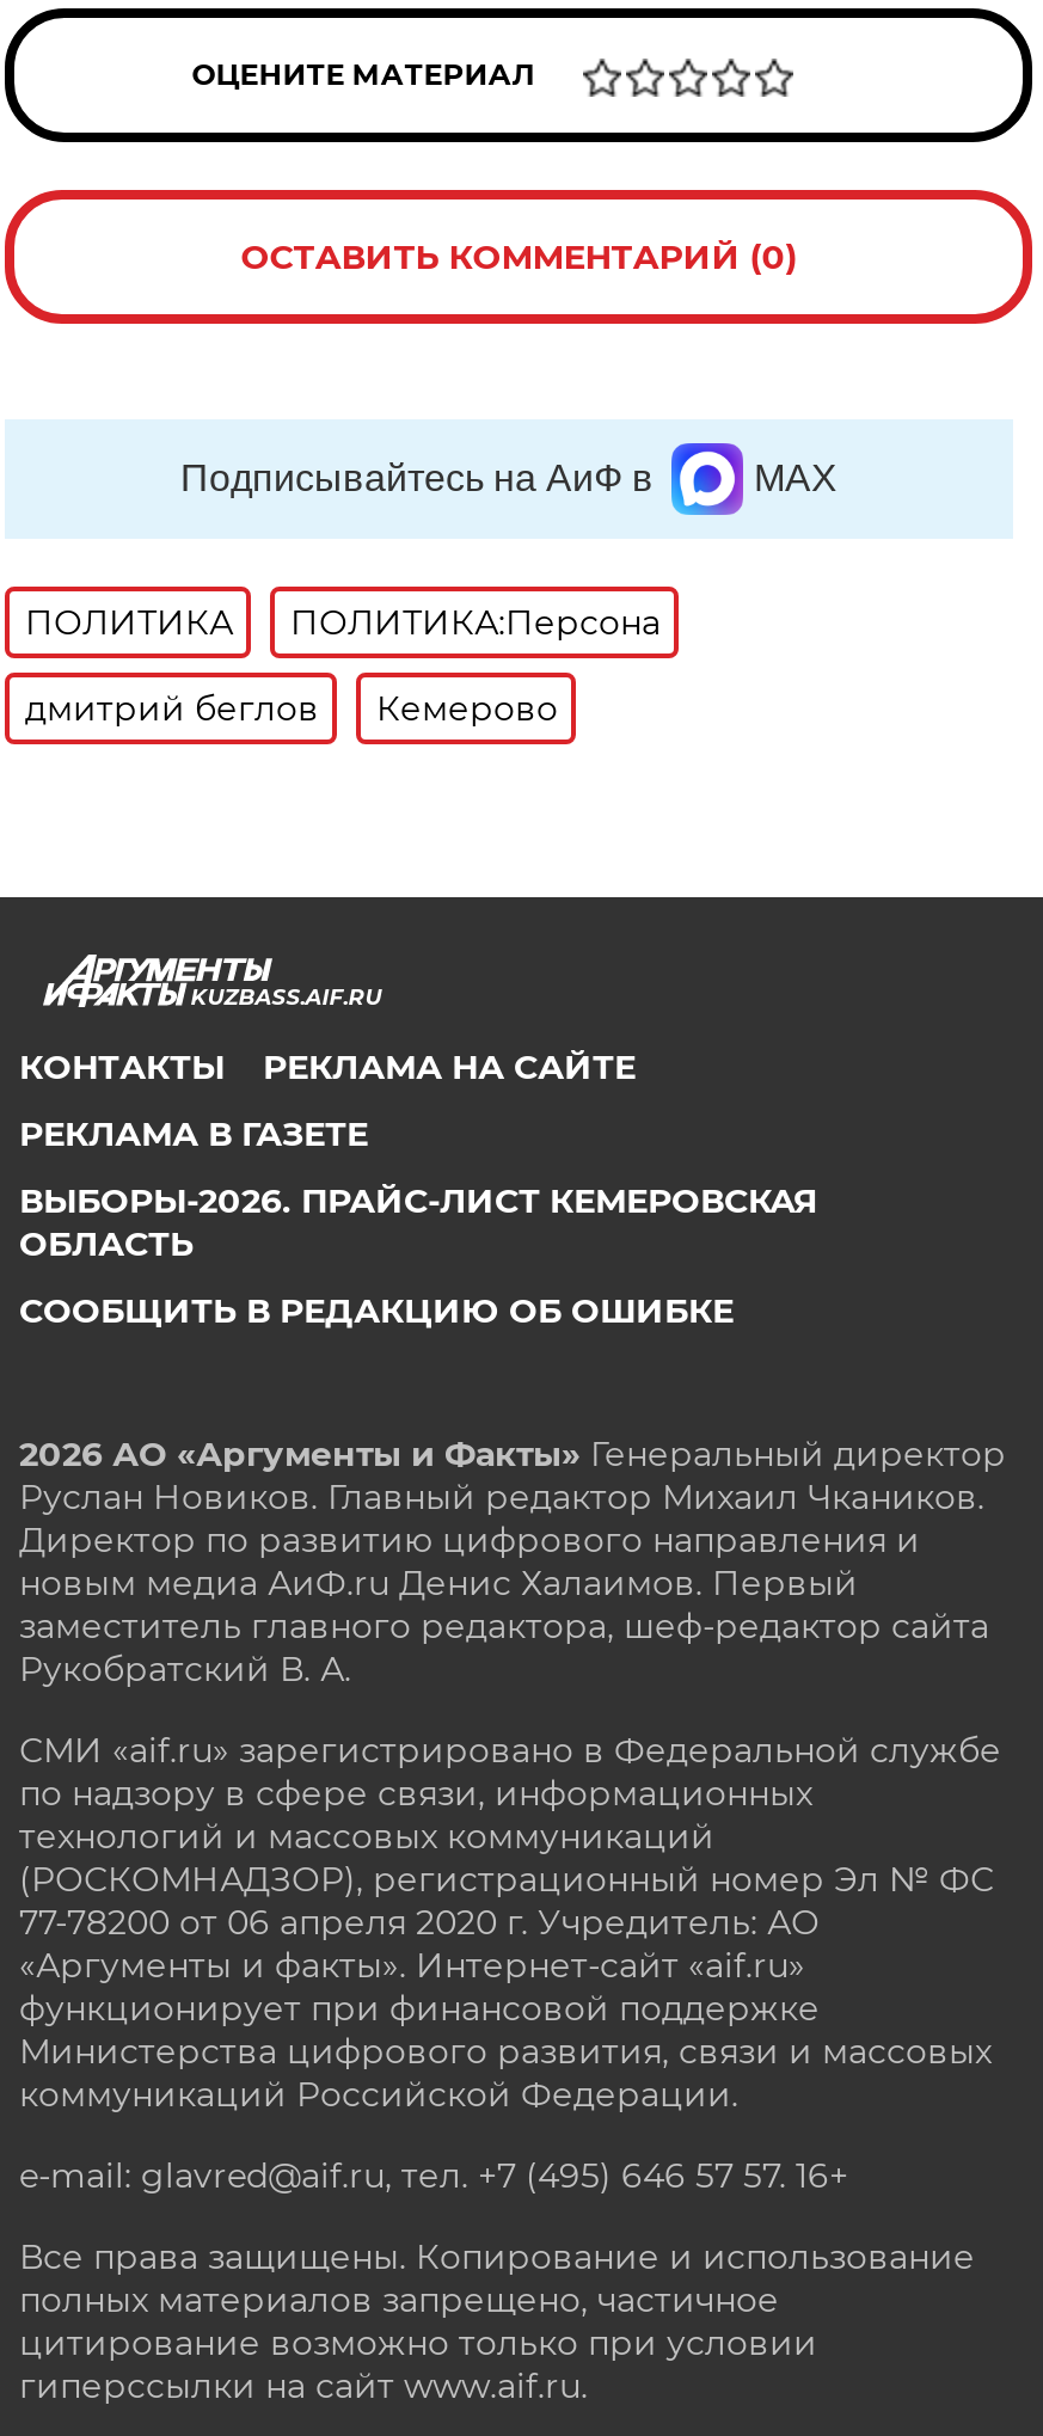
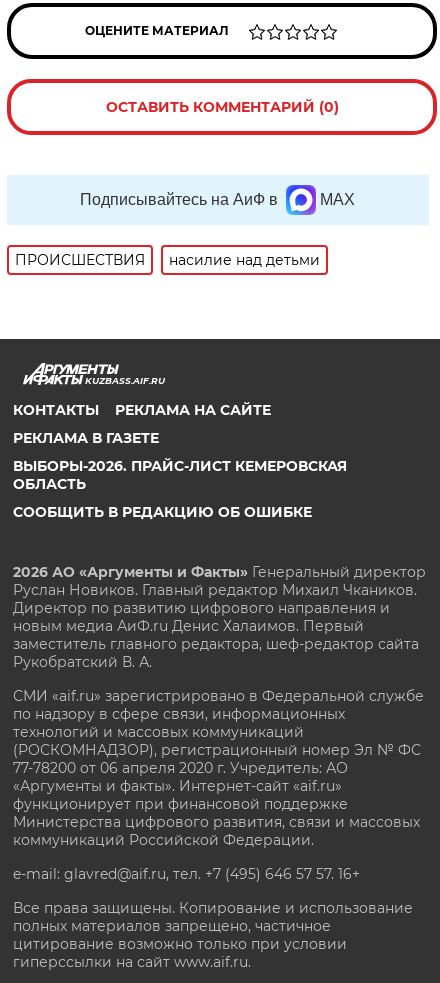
[25,602,660,731] ПОЛИТИКА | ПОЛИТИКА:Персона | дмитрий беглов | Кемерово -> [15,251,320,269] ПРОИСШЕСТВИЯ | насилие над детьми

